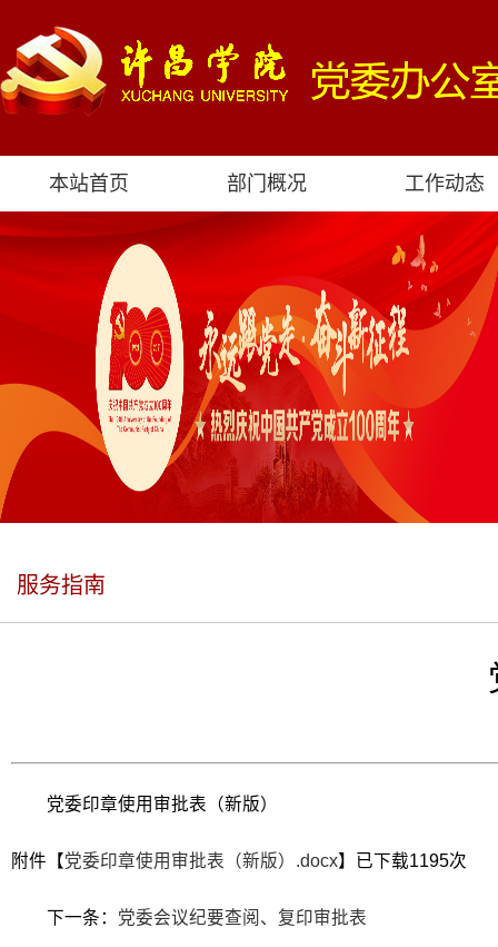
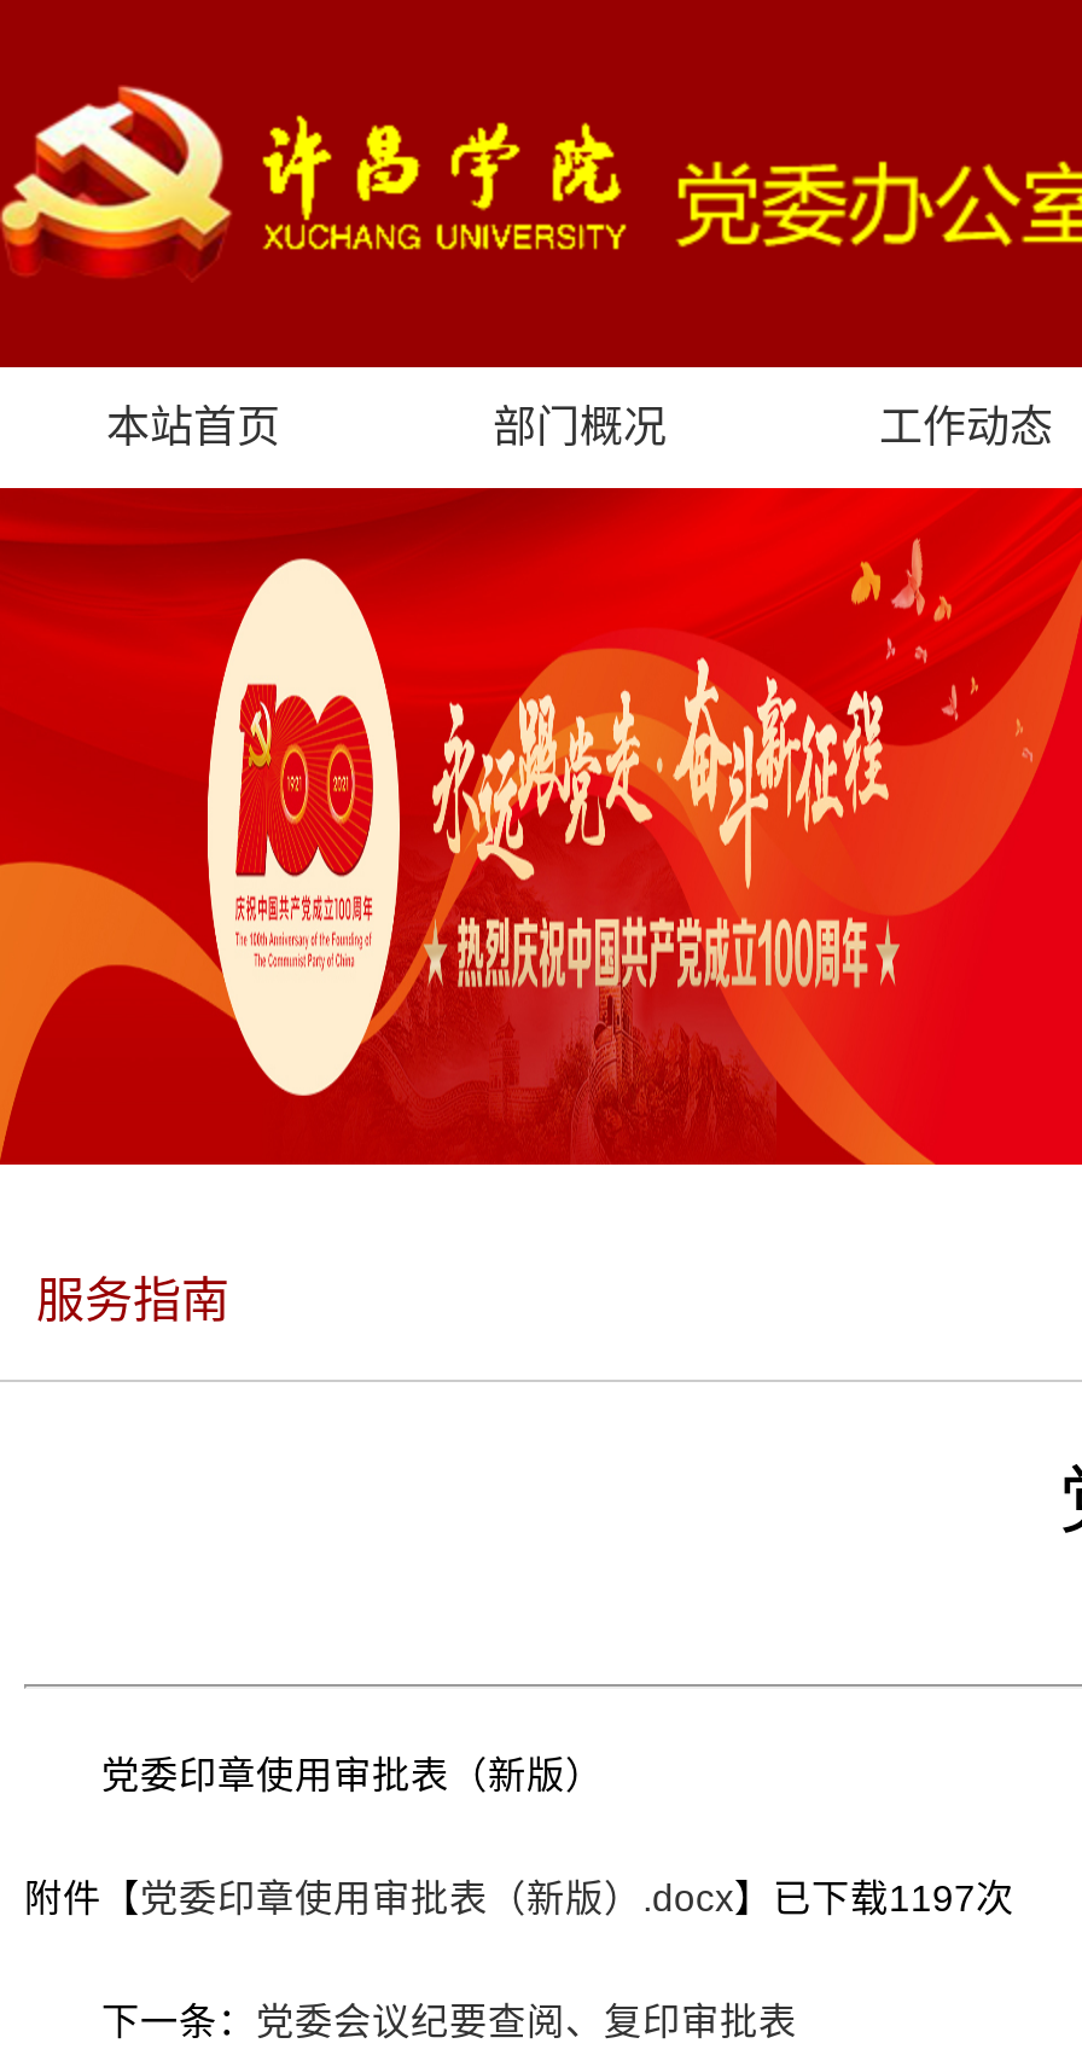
[11,851,467,870] 附件【党委印章使用审批表（新版）.docx】已下载1195次 -> [24,1877,1014,1918] 附件【党委印章使用审批表（新版）.docx】已下载1197次

